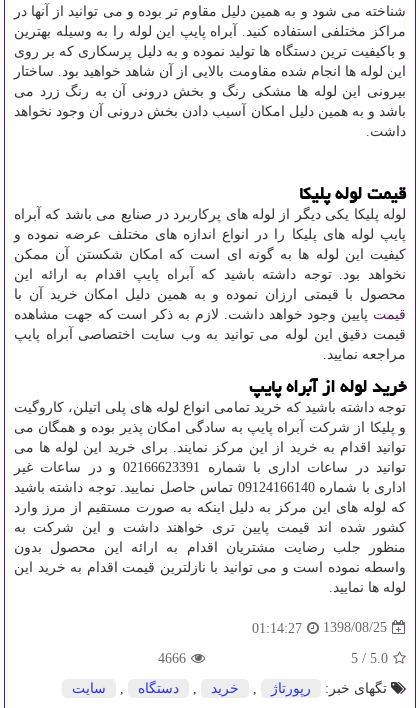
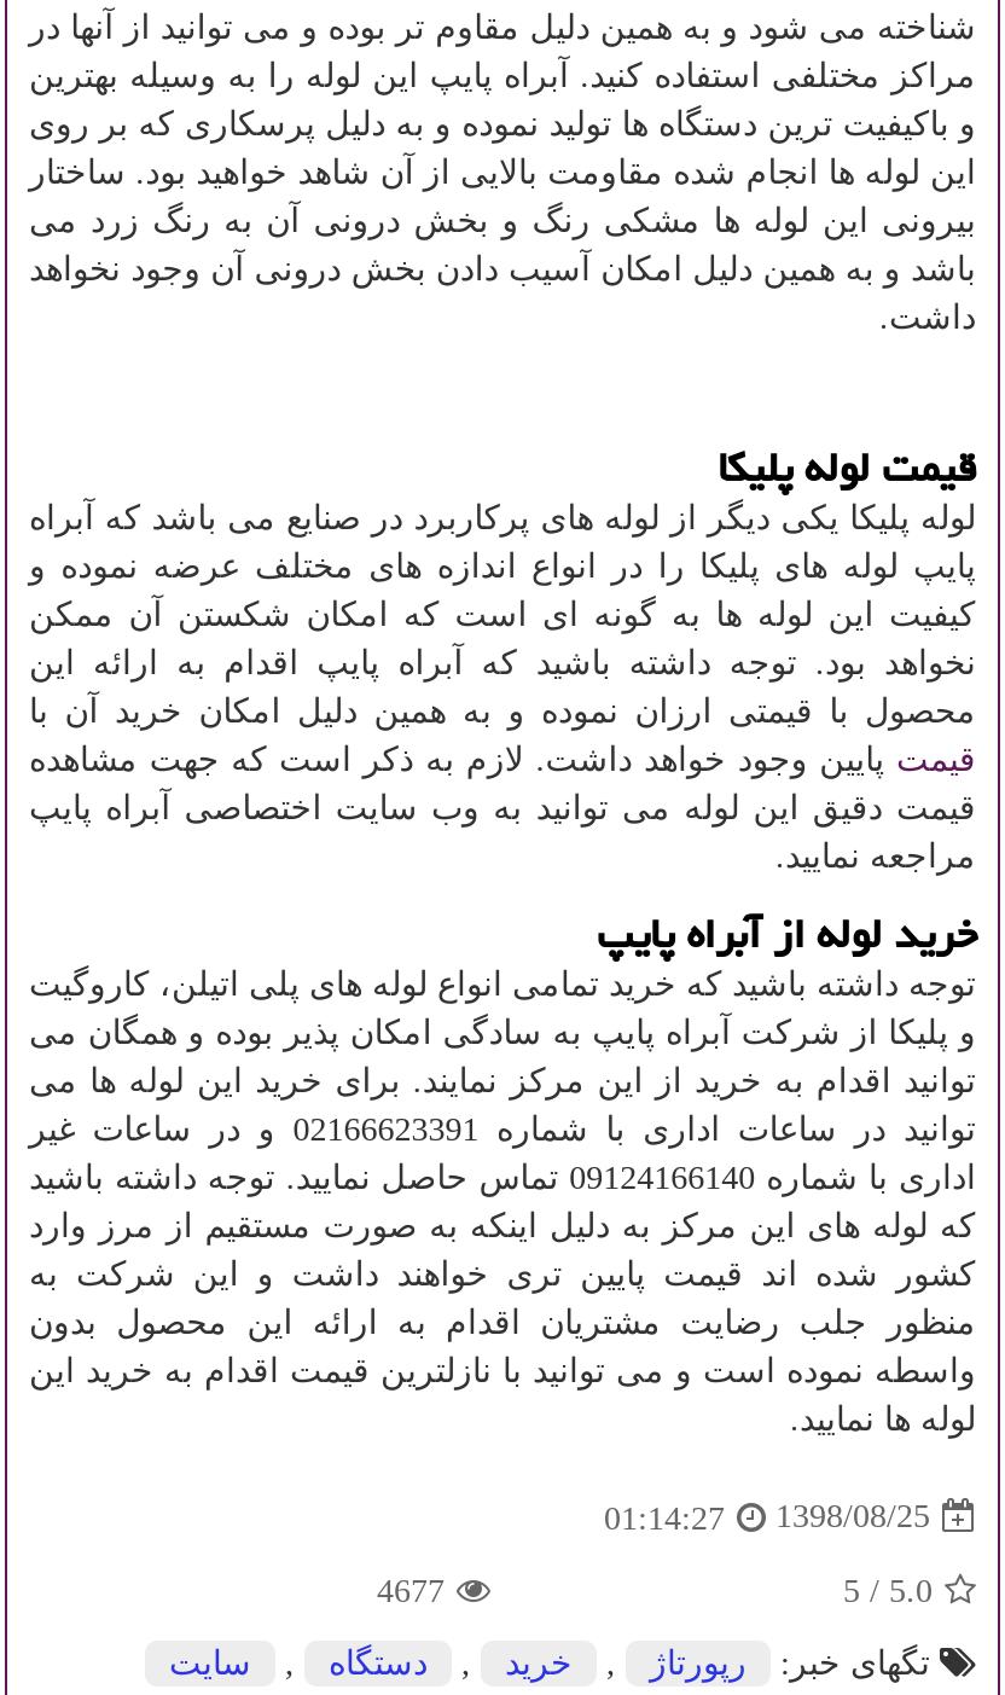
[158,651,186,666] 4666 -> [377,1572,445,1609] 4677

